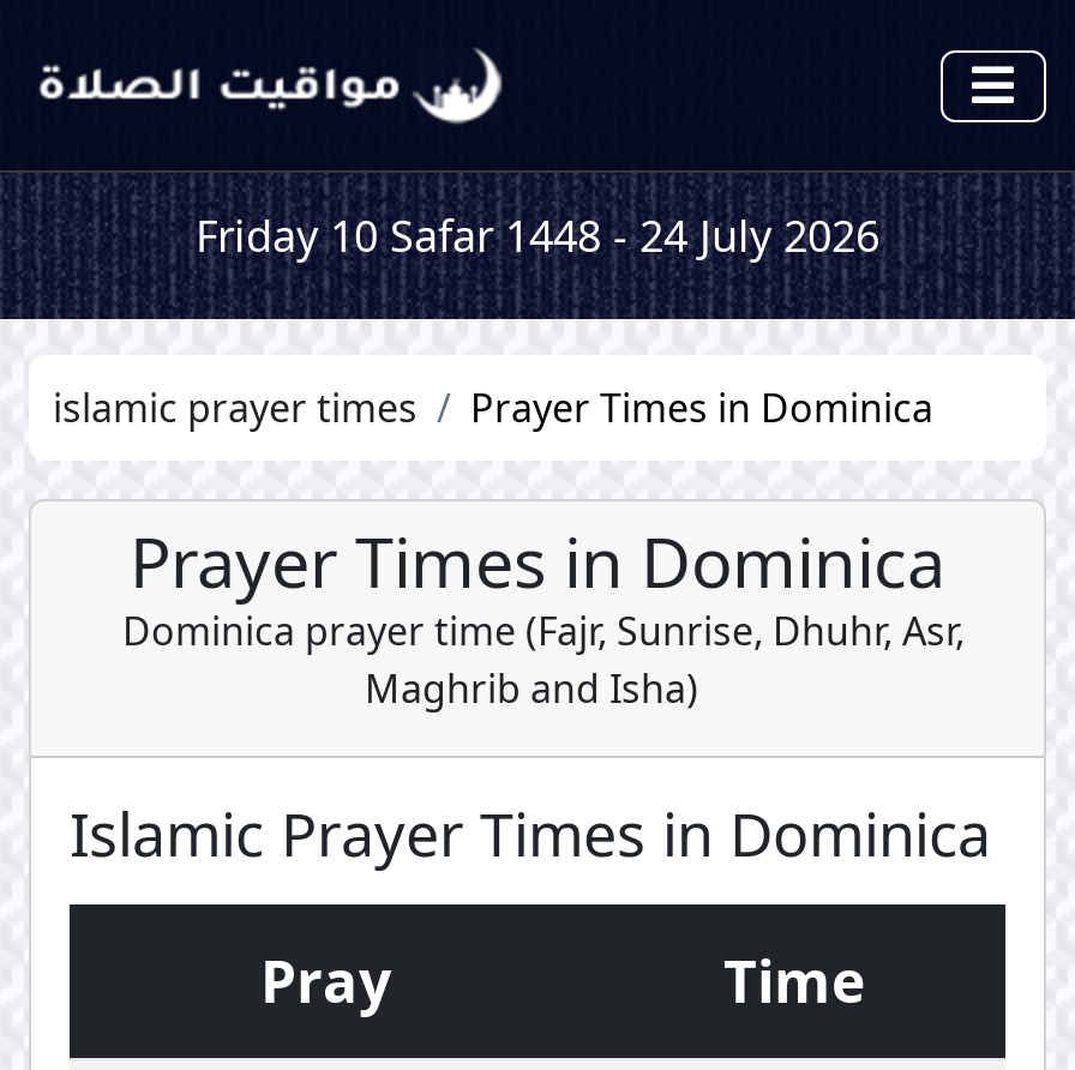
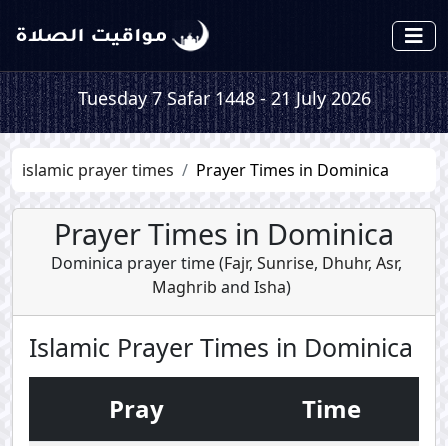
[196,206,879,264] Friday 10 Safar 1448 - 24 July 2026 -> [77,86,370,110] Tuesday 7 Safar 1448 - 21 July 2026

